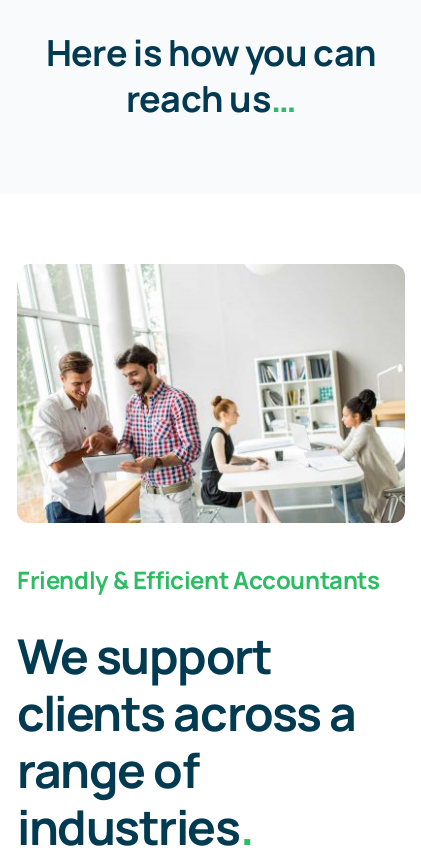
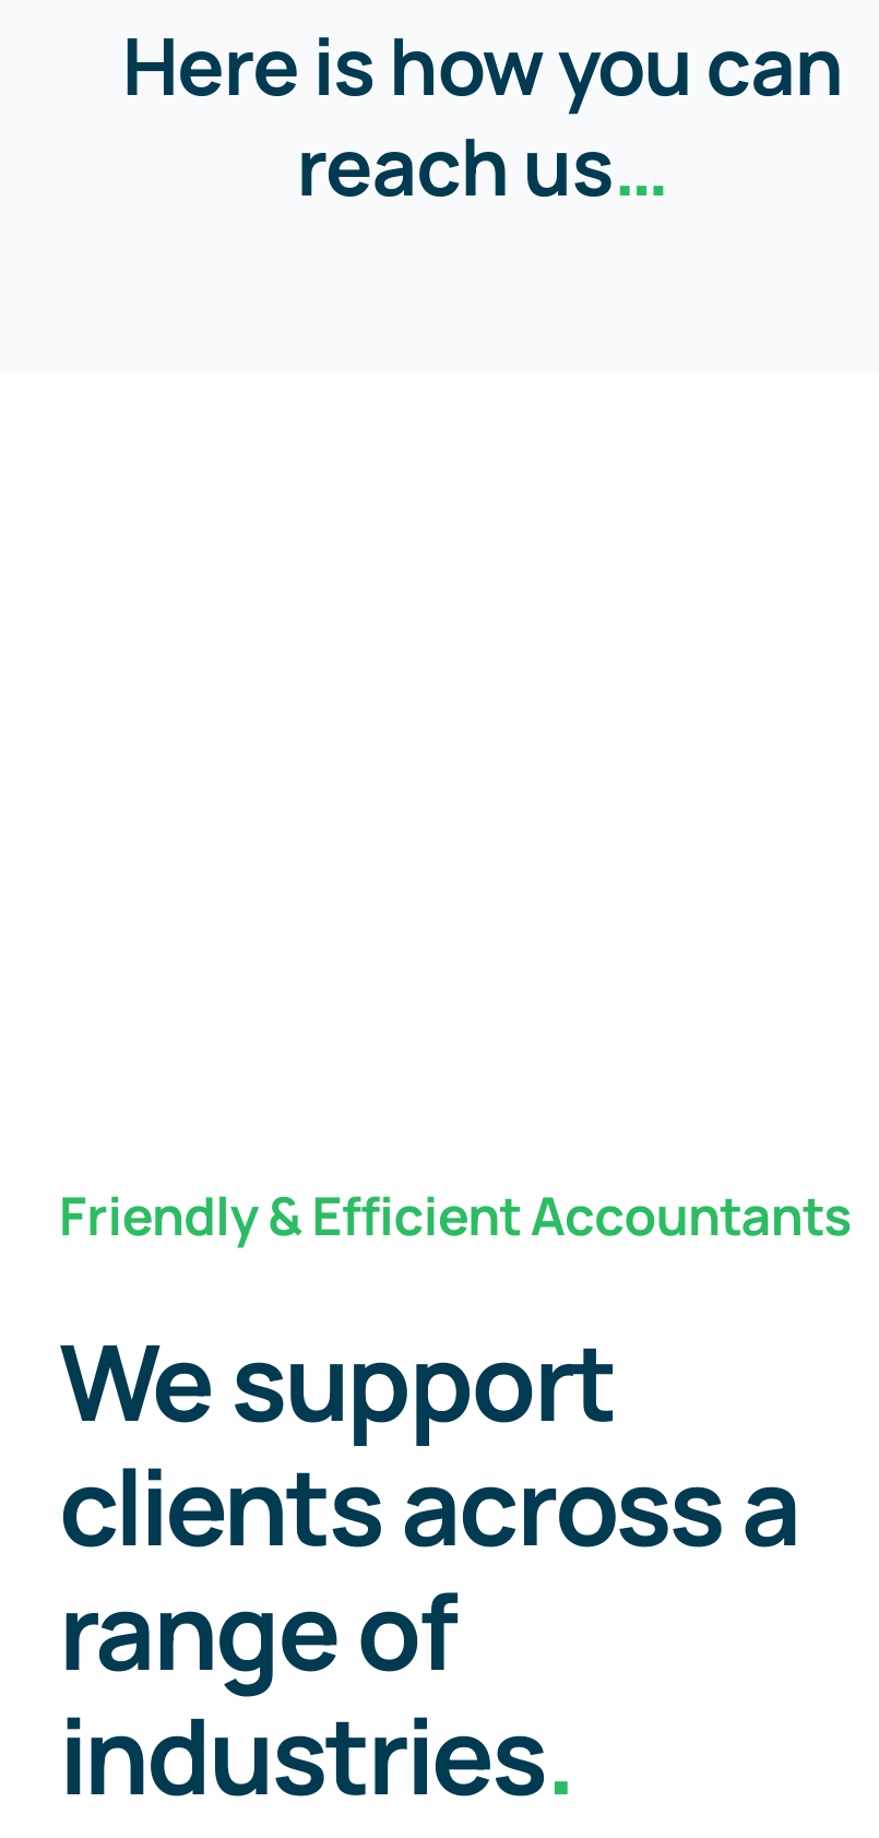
[16,264,406,524] [image] -> none

